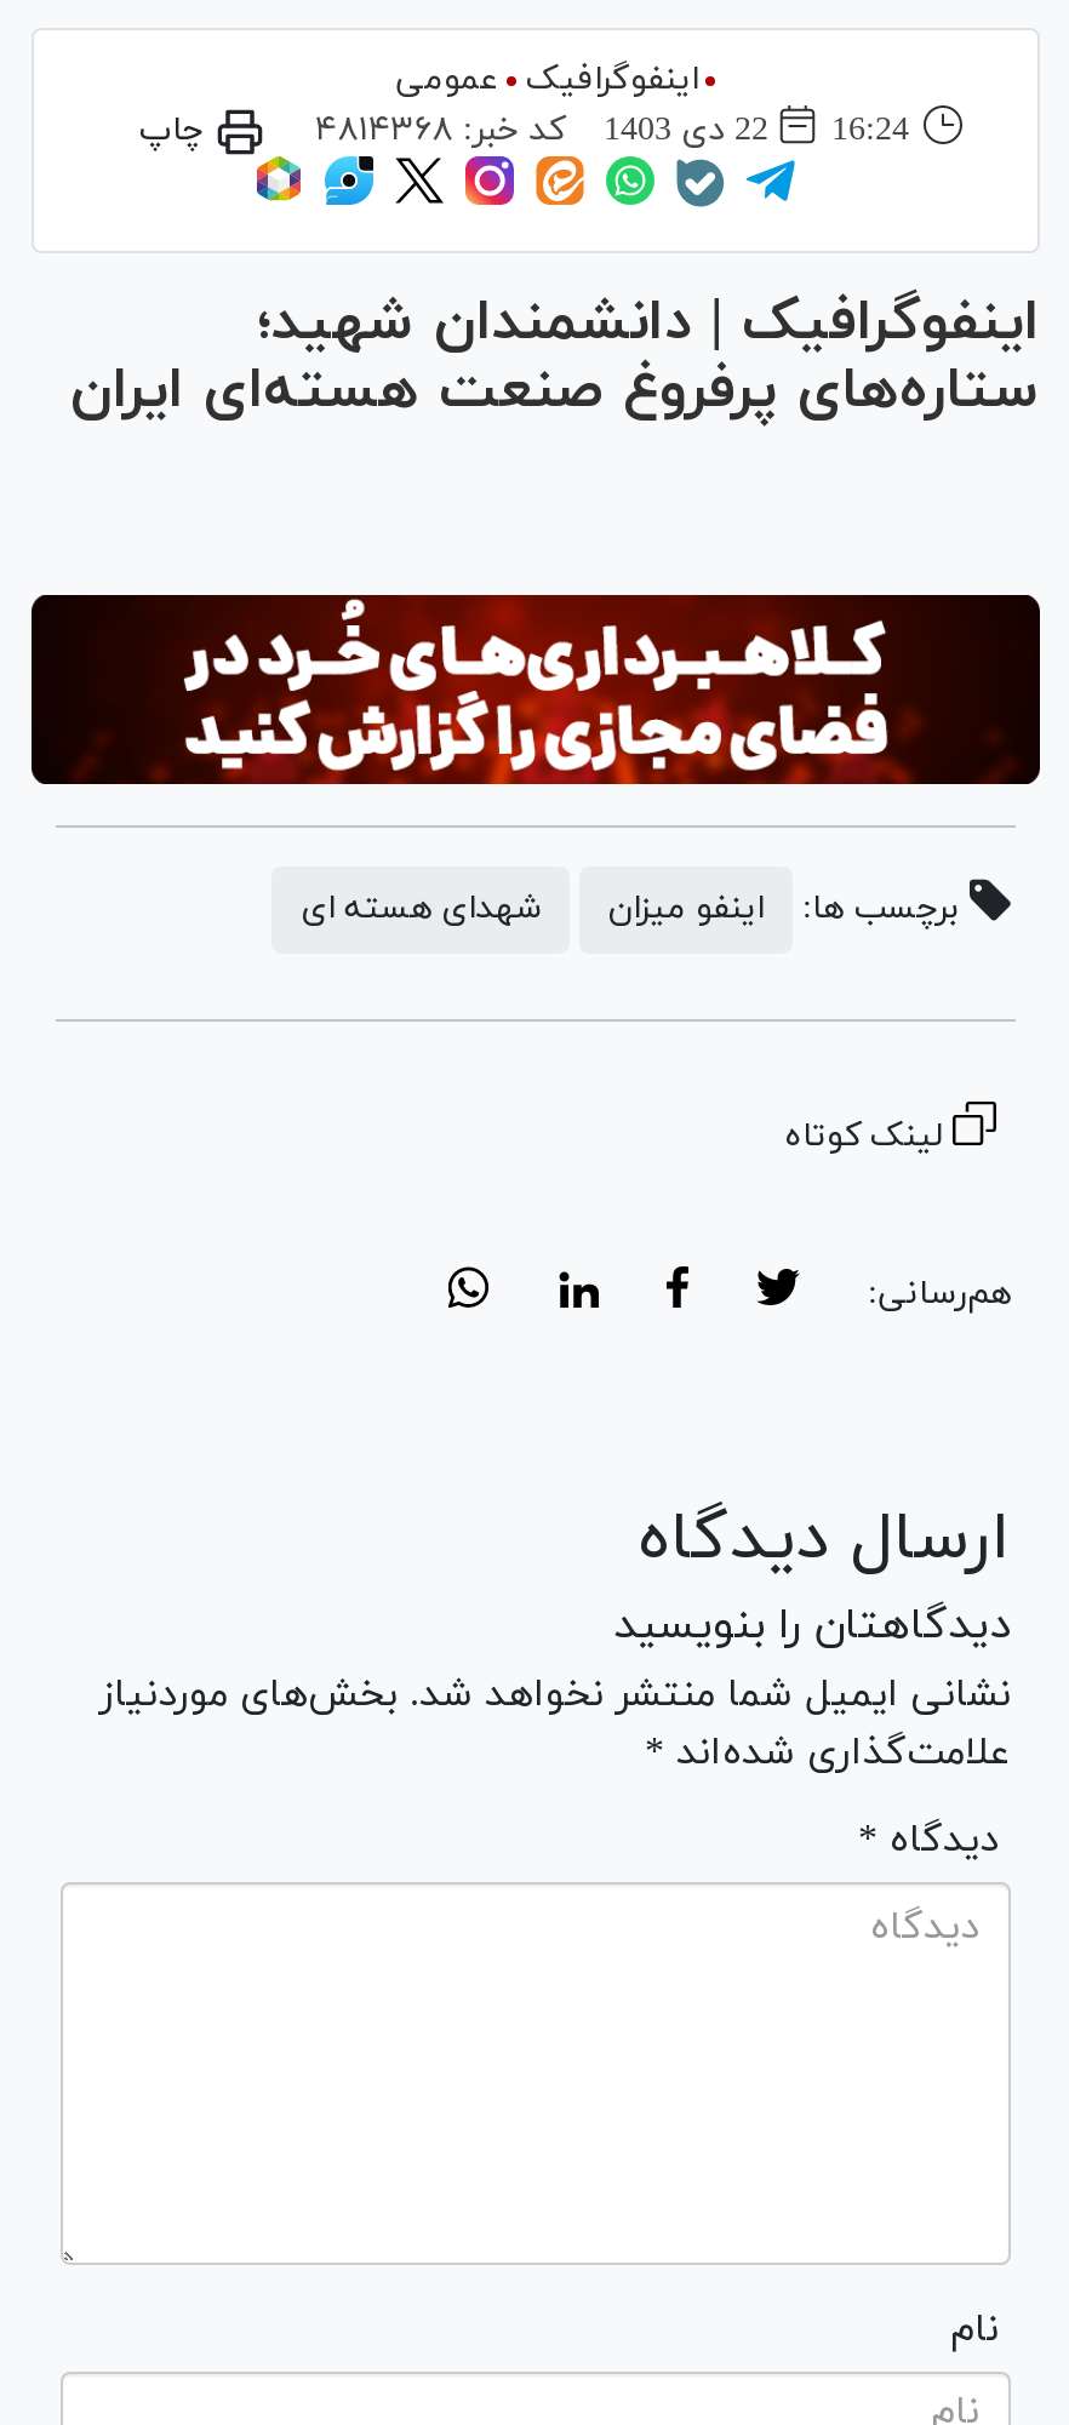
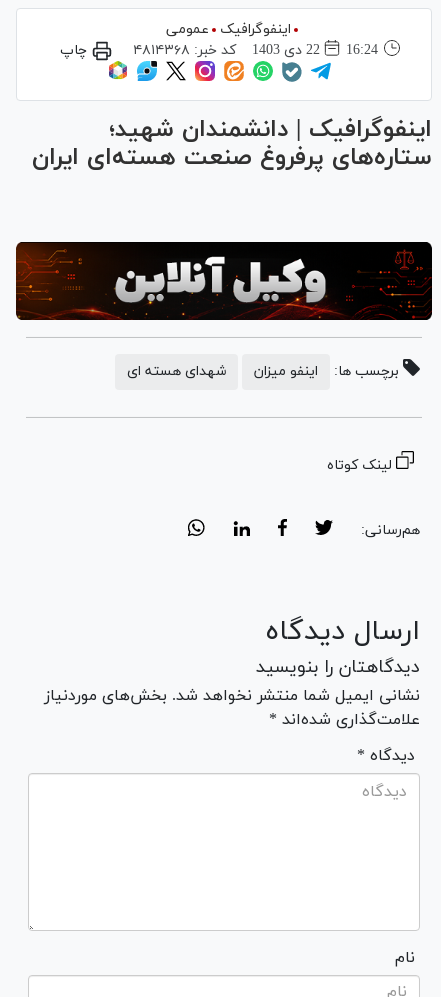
[32,593,1016,787] [image] -> [16,241,423,321] [image]

